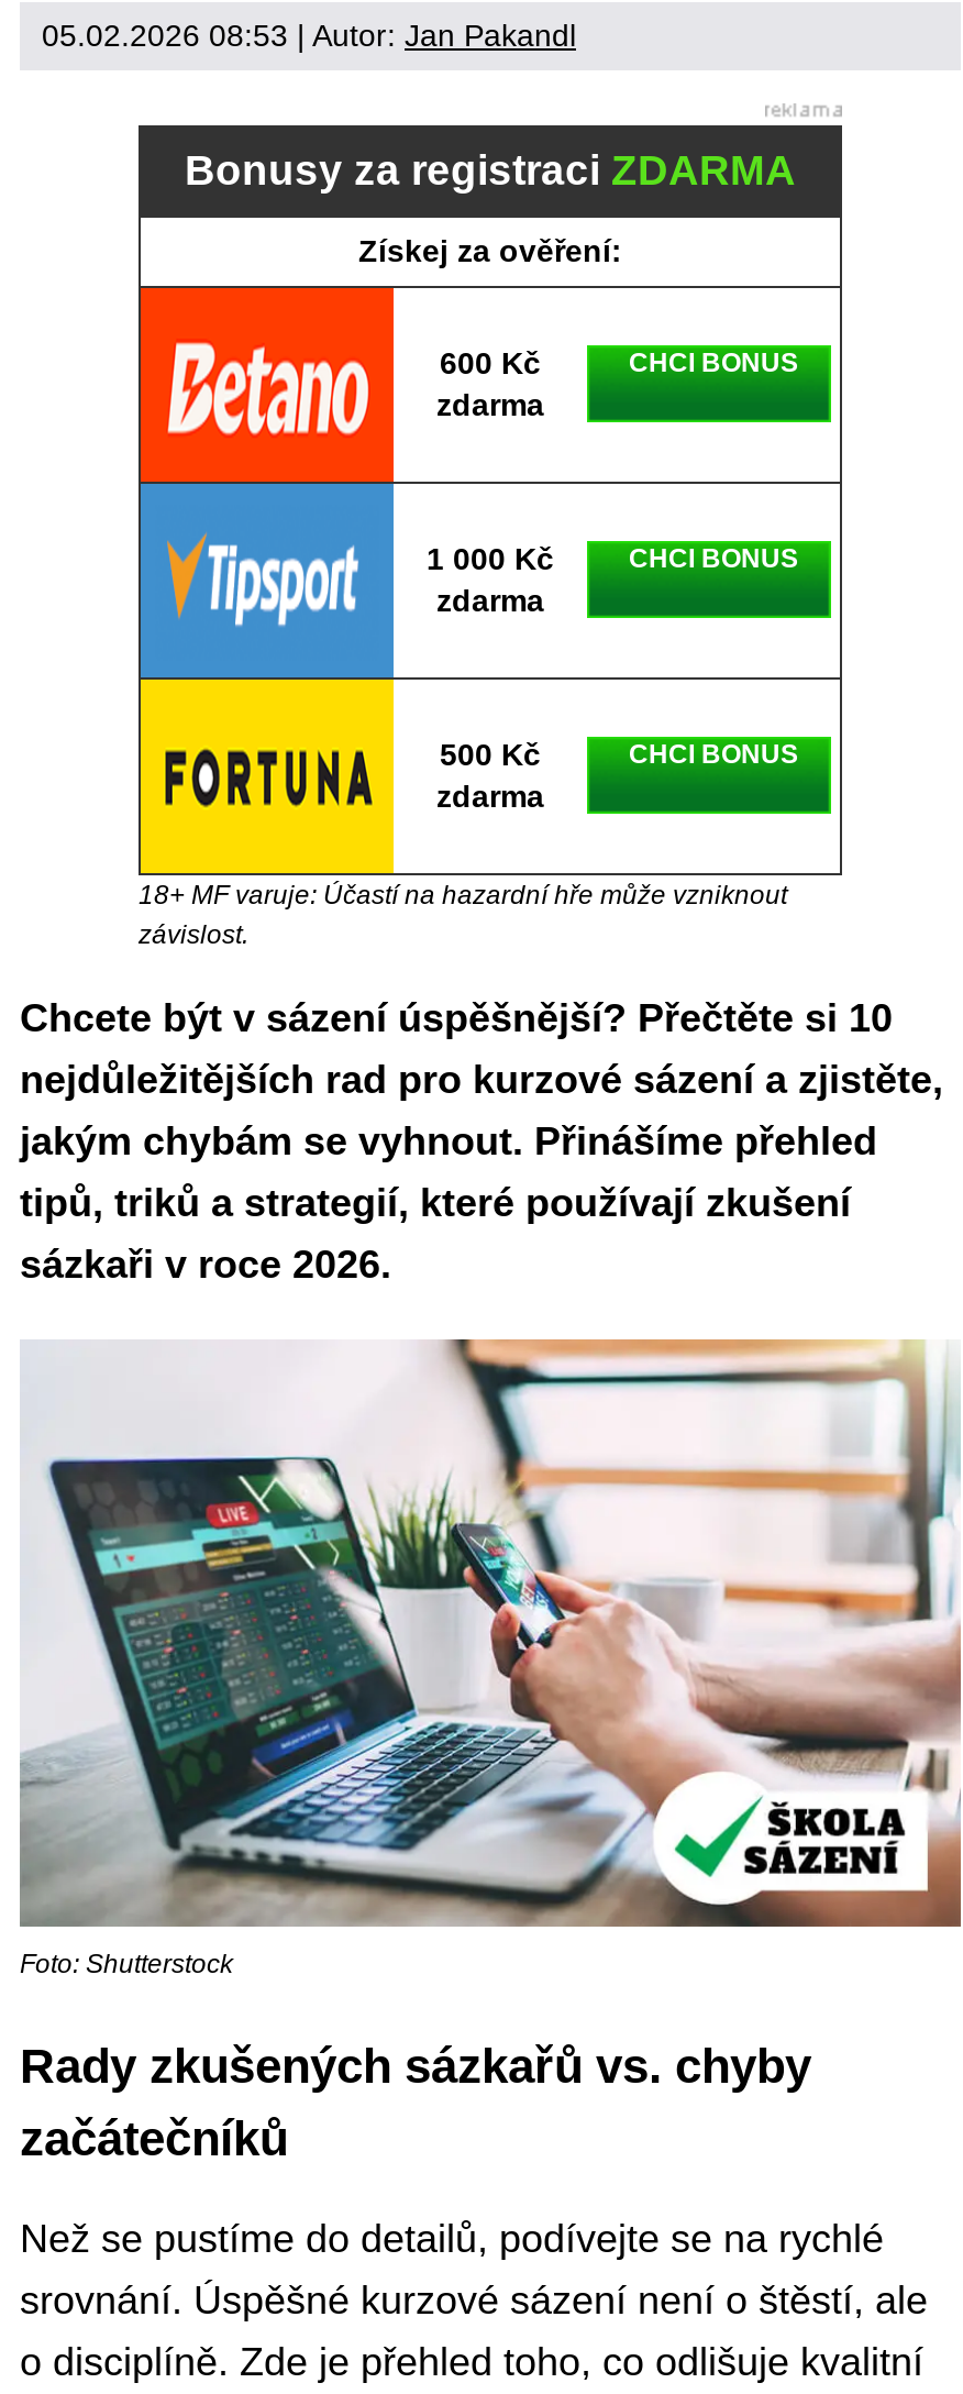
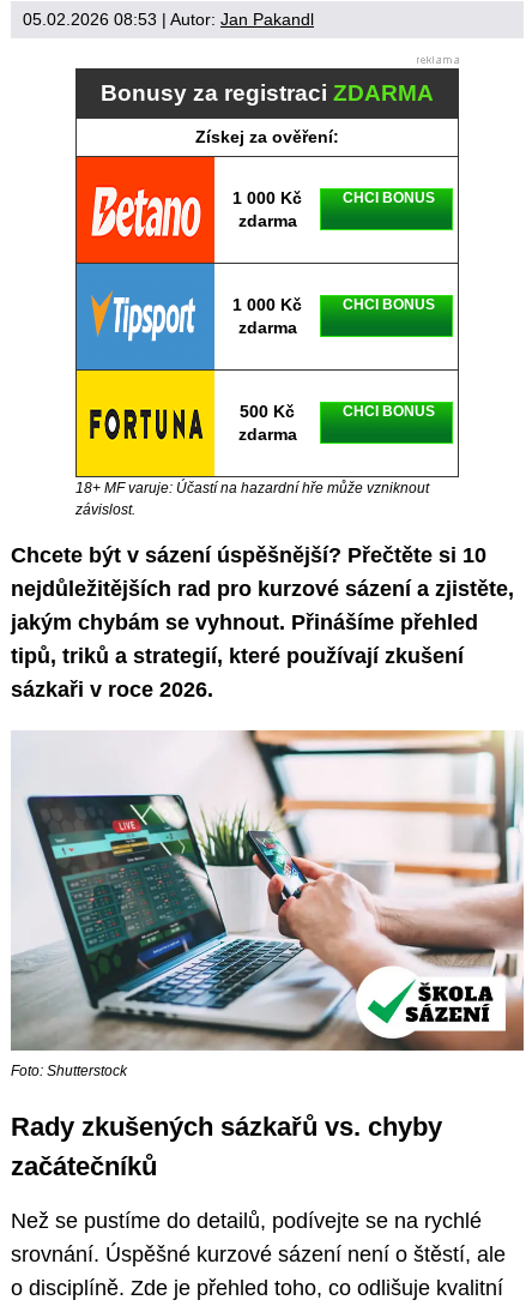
[440,345,541,380] 600 Kč -> [232,188,302,207] 1 000 Kč

